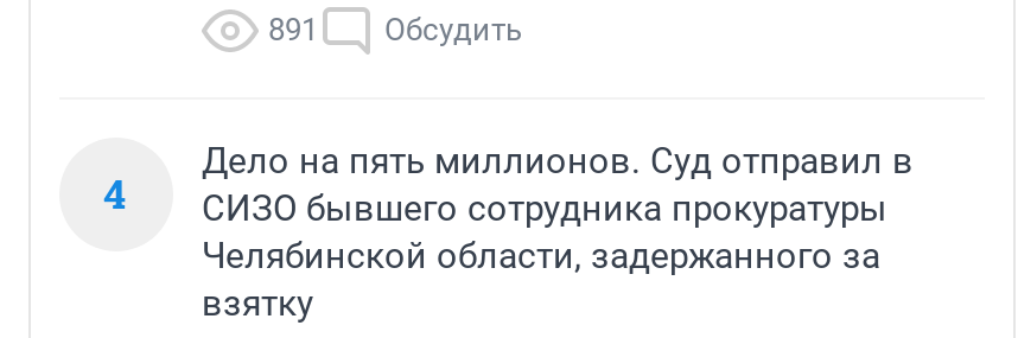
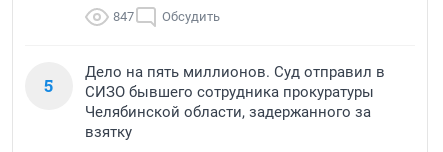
[268,12,522,48] 891 Обсудить -> [113,9,220,24] 847 Обсудить
[103,167,887,231] 4 СИЗО бывшего сотрудника прокуратуры -> [44,74,374,101] 5 СИЗО бывшего сотрудника прокуратуры

